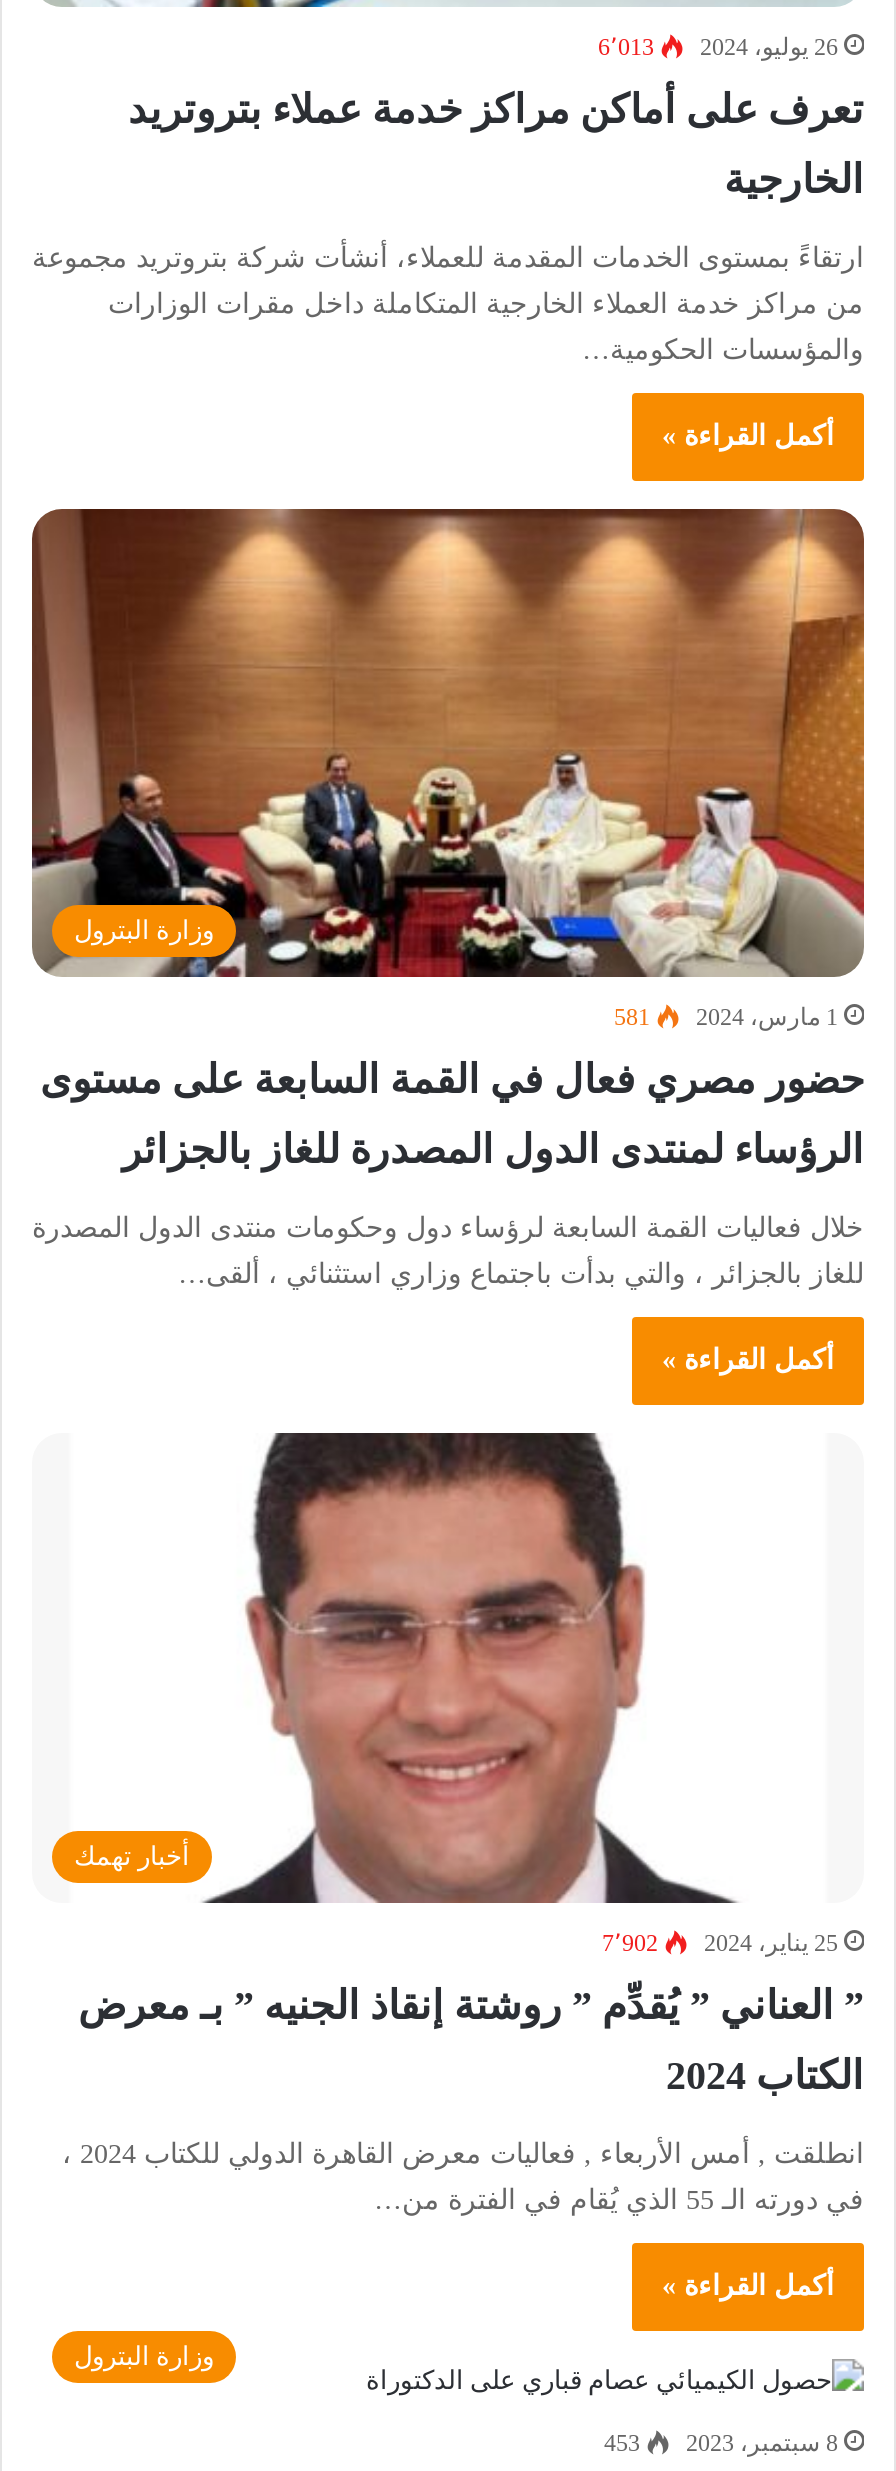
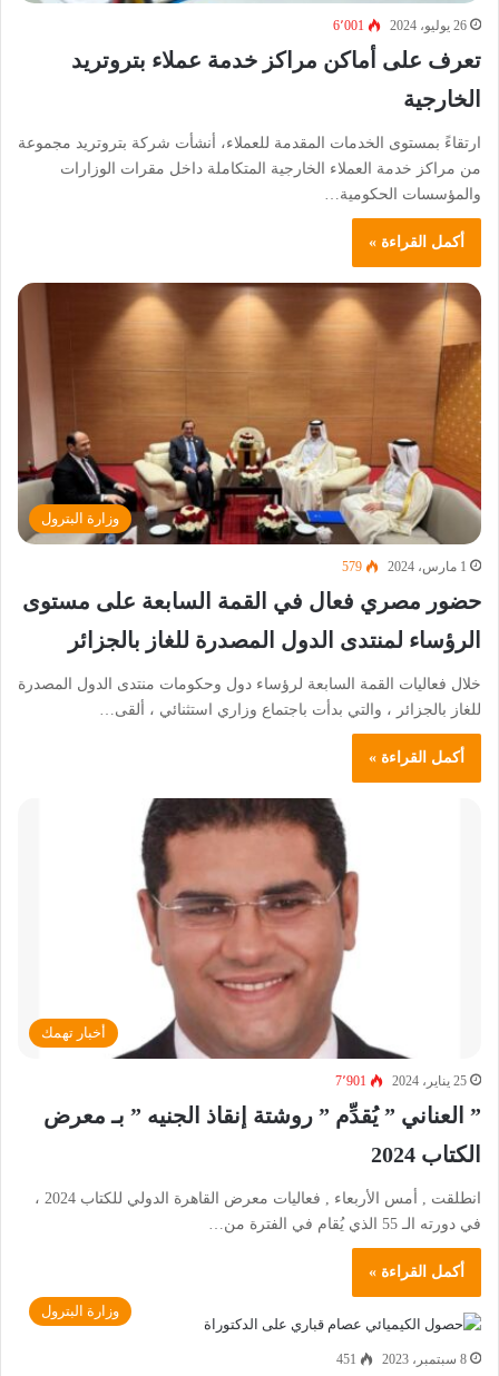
[598,32,654,60] 6٬013 -> [333,18,364,34] 6٬001
[614,1004,650,1032] 581 -> [342,559,362,574] 579
[602,1929,658,1957] 7٬902 -> [335,1074,366,1089] 7٬901
[604,2429,640,2457] 453 -> [336,1352,356,1368] 451

